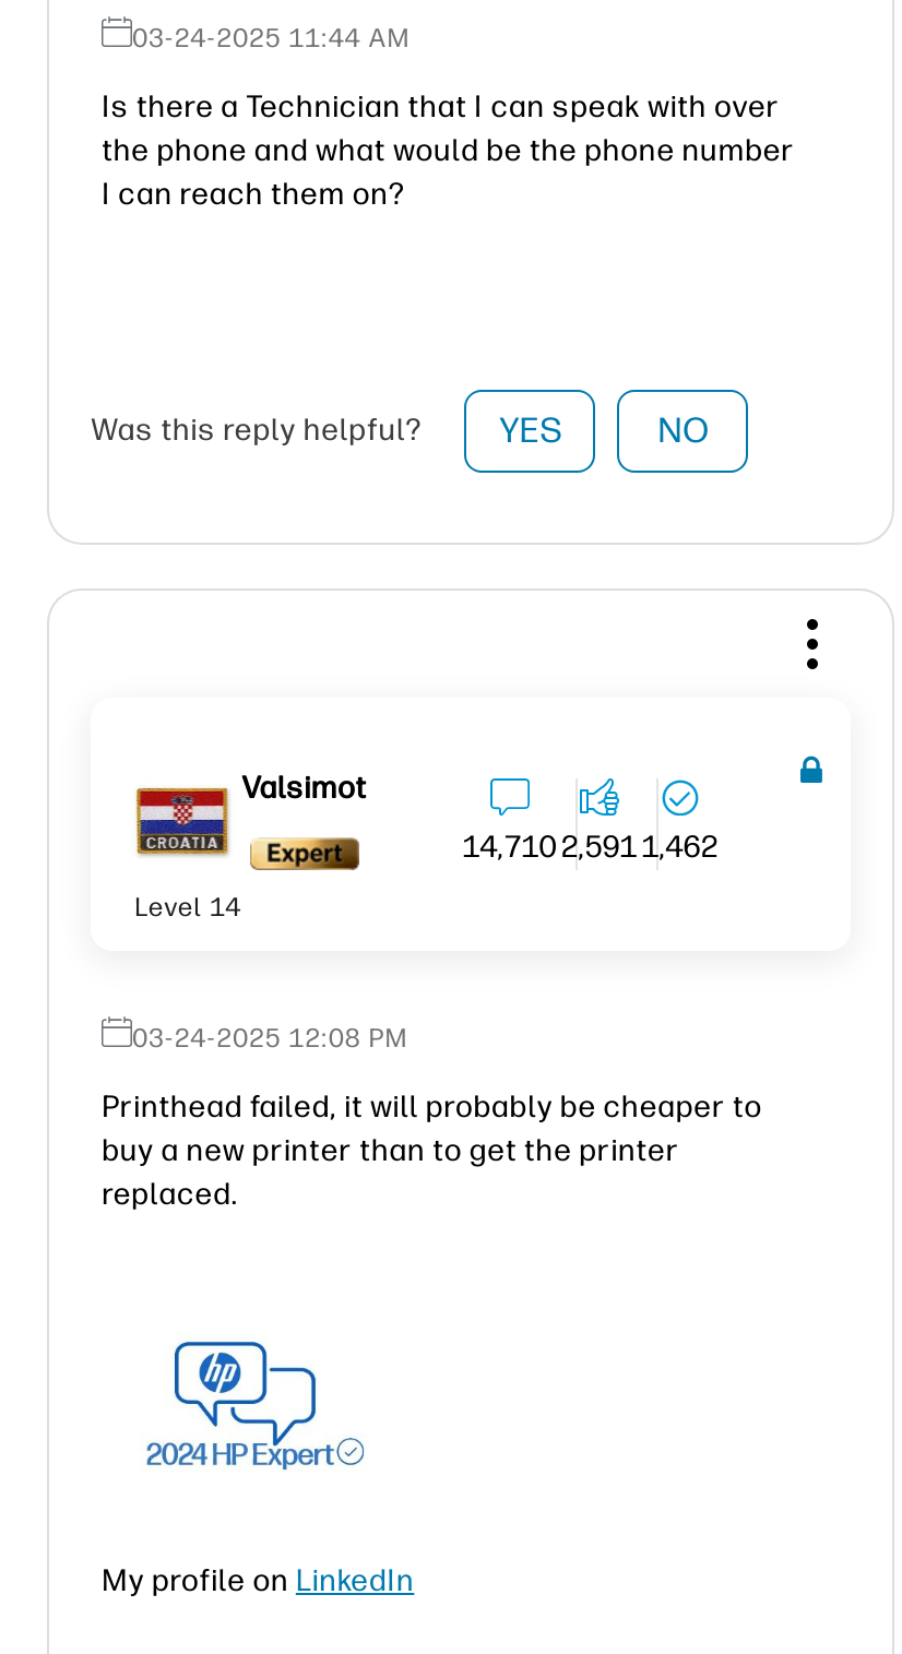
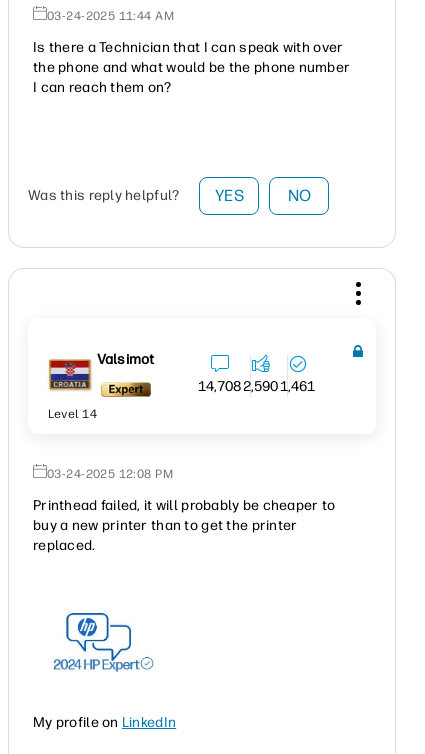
[462,829,718,866] 14,710 2,591 1,462 -> [198,378,315,395] 14,708 2,590 1,461

